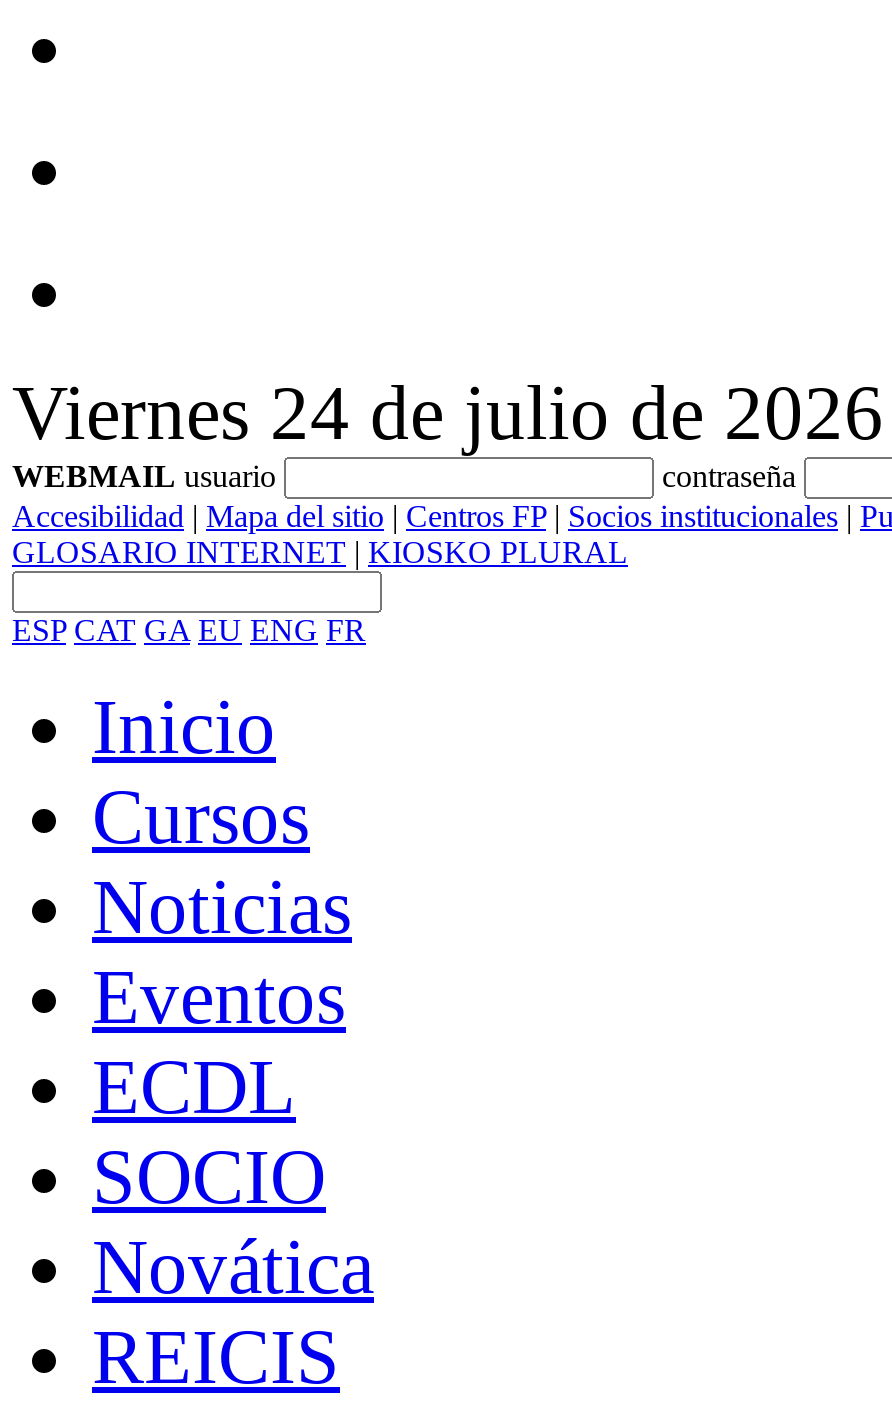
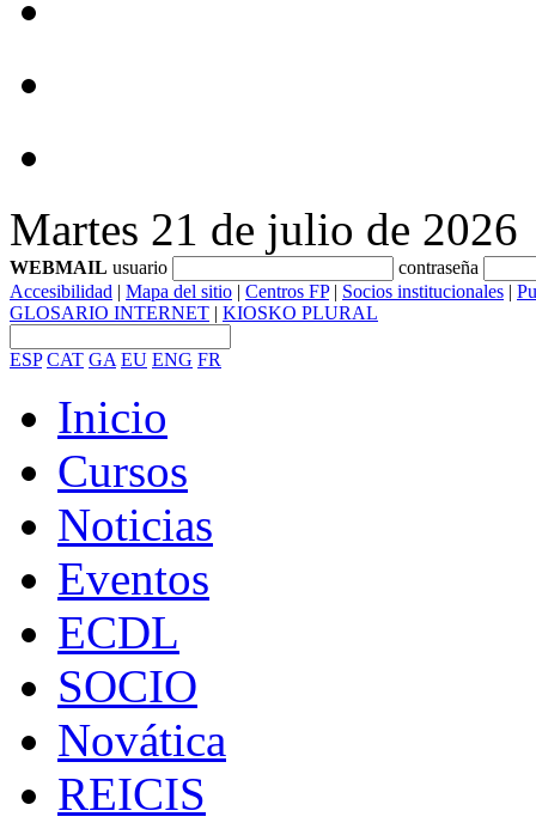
[12,369,884,455] Viernes 24 de julio de 2026 -> [10,203,518,255] Martes 21 de julio de 2026

